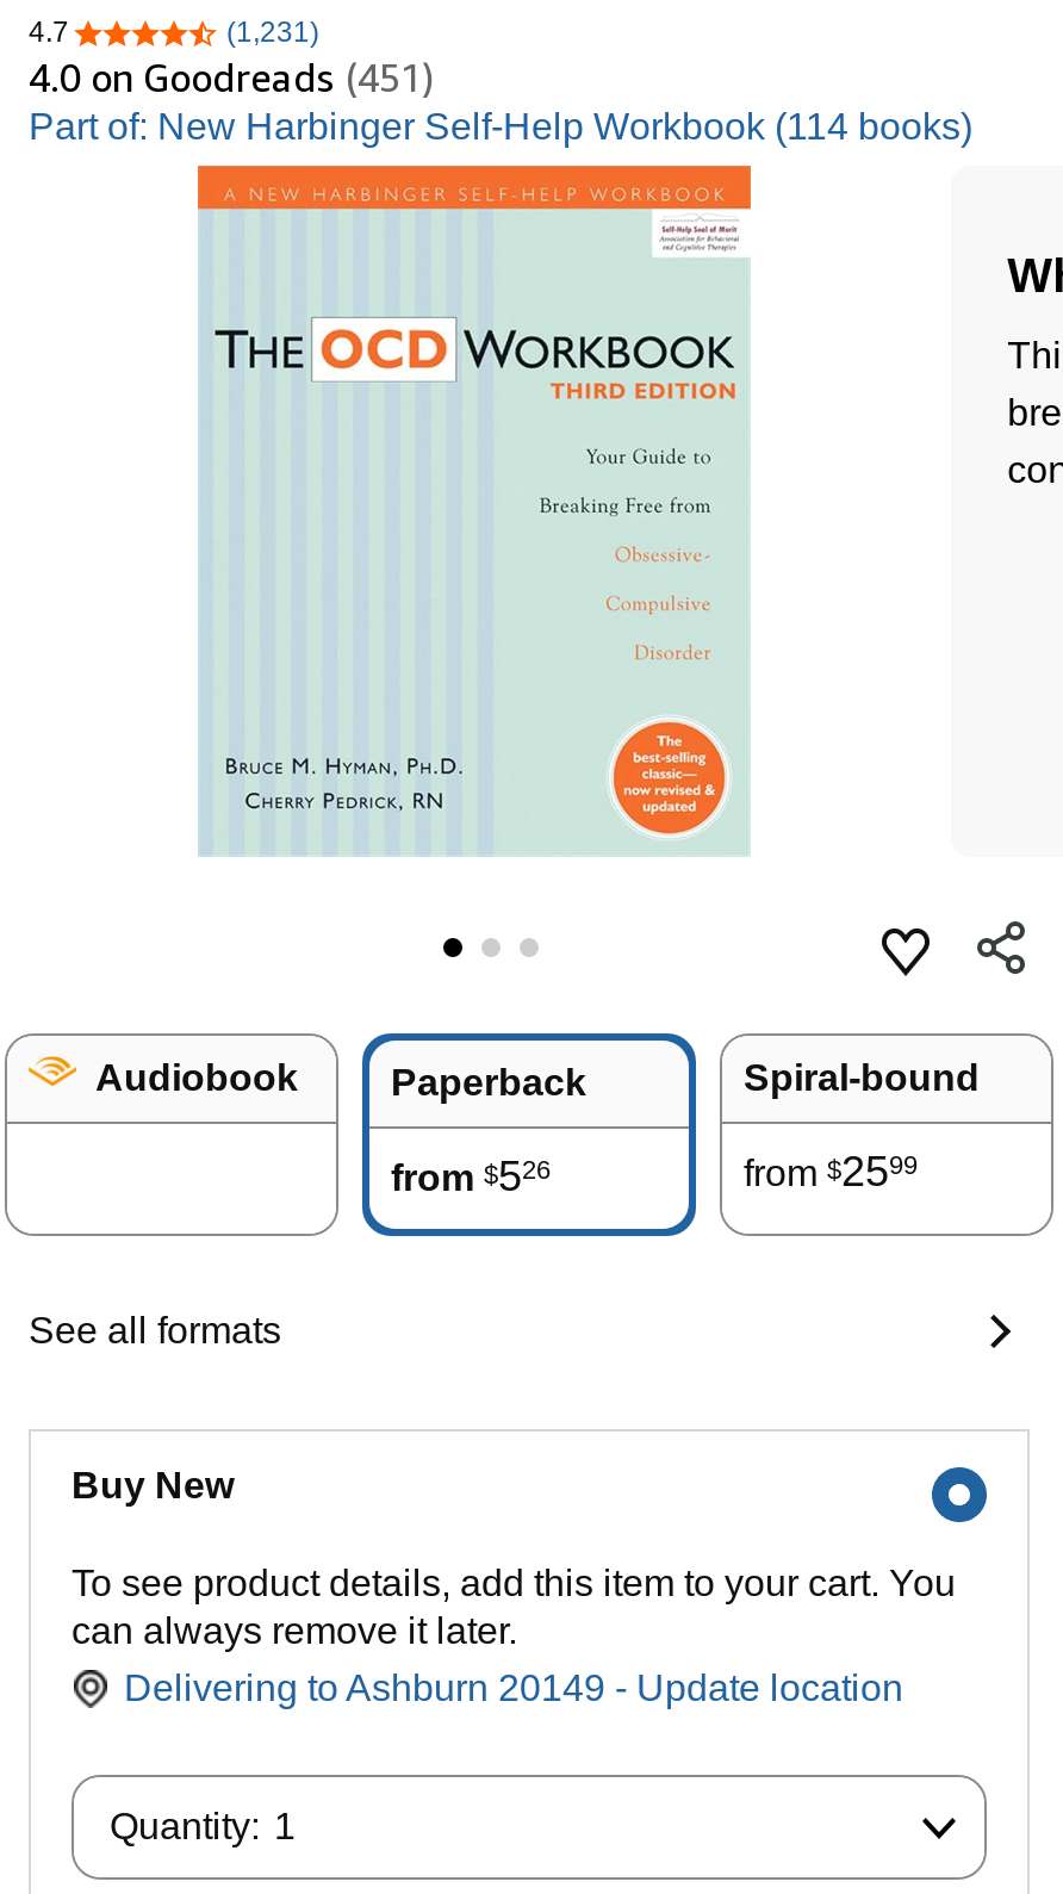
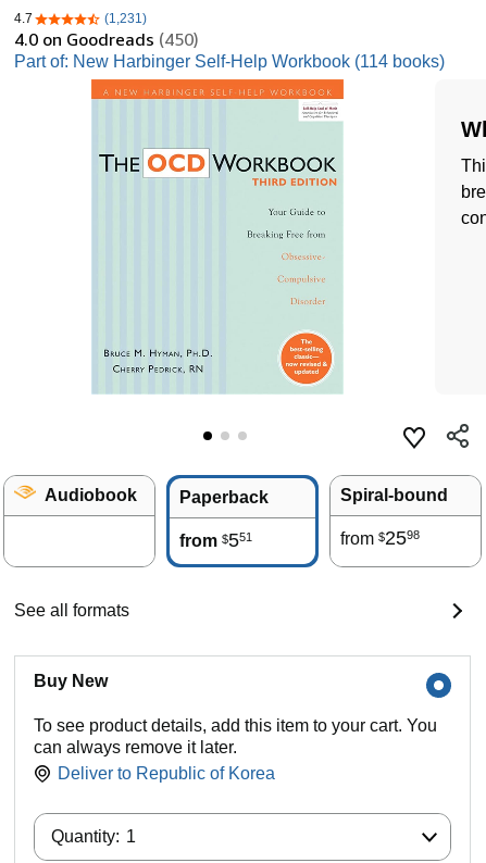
[29,54,434,101] 4.0 on Goodreads (451) -> [14,28,199,50] 4.0 on Goodreads (450)
[391,1153,551,1201] from $526 -> [179,529,252,551] from $551
[744,1148,918,1196] from $2599 -> [340,527,420,549] from $2598
[124,1668,903,1708] Delivering to Ashburn 20149 - Update location -> [58,764,275,783] Deliver to Republic of Korea

